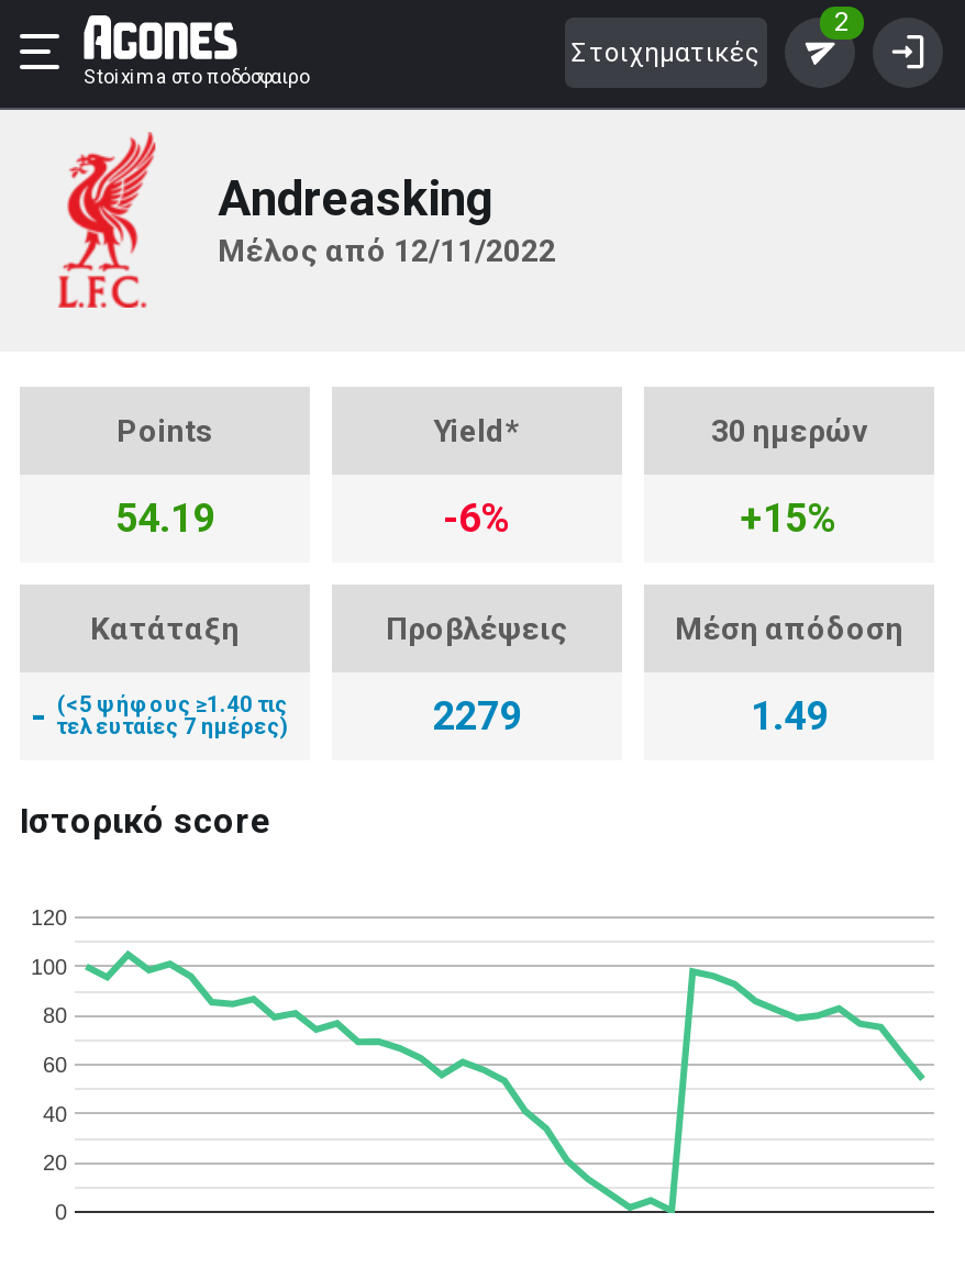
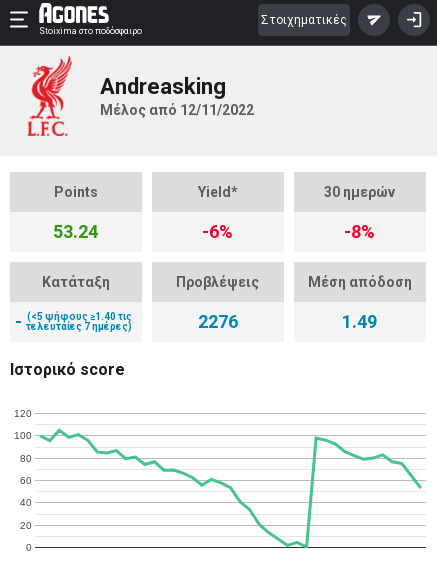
[834,5,850,36] 2 -> none
[115,494,214,541] 54.19 -> [53,221,98,242] 53.24
[741,494,838,541] +15% -> [344,221,375,242] -8%
[433,692,521,738] 2279 -> [198,311,238,332] 2276

